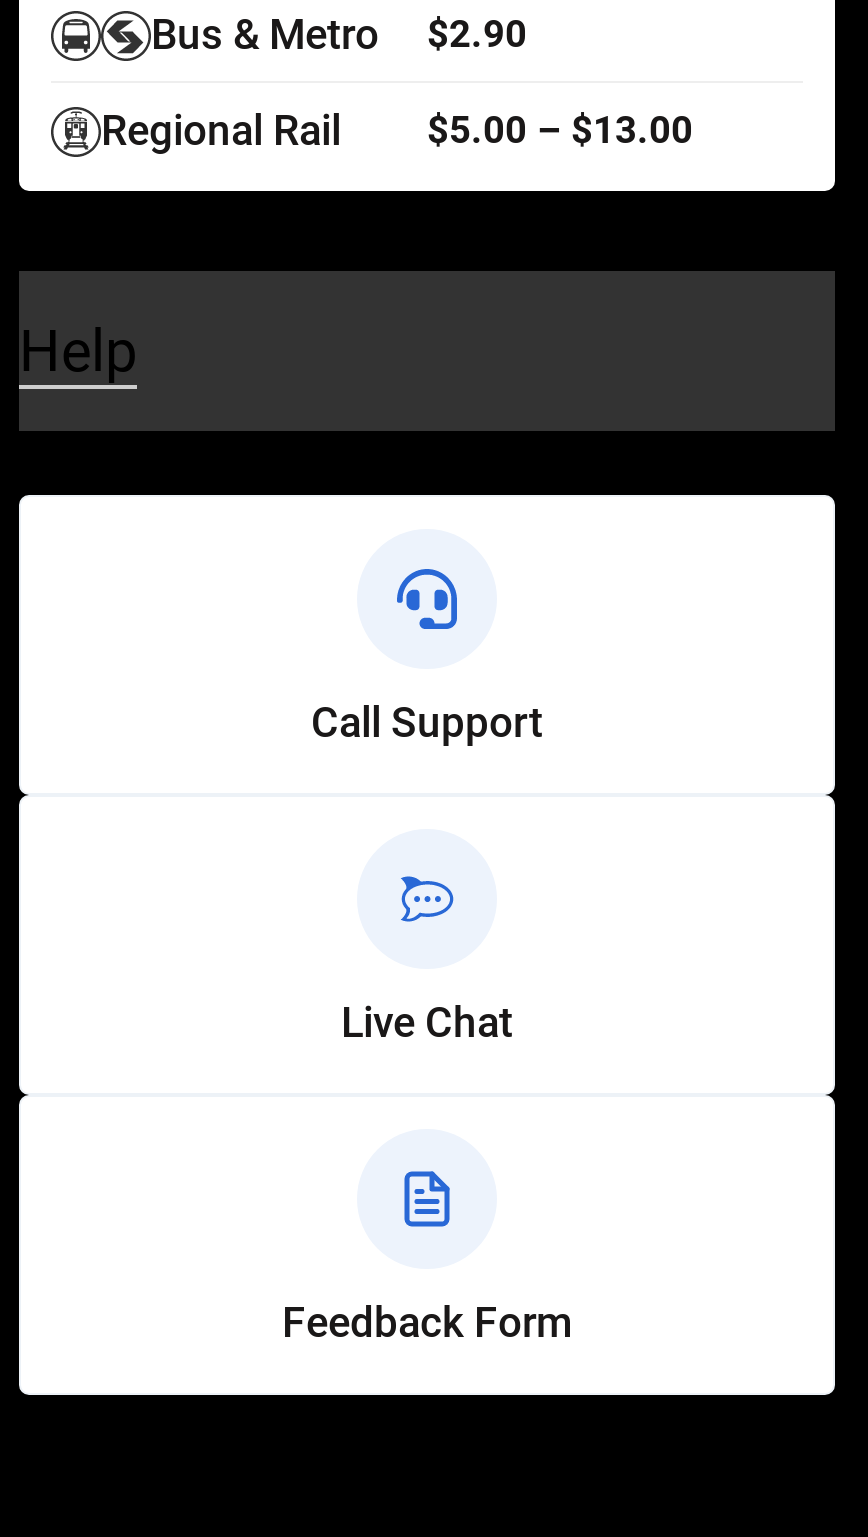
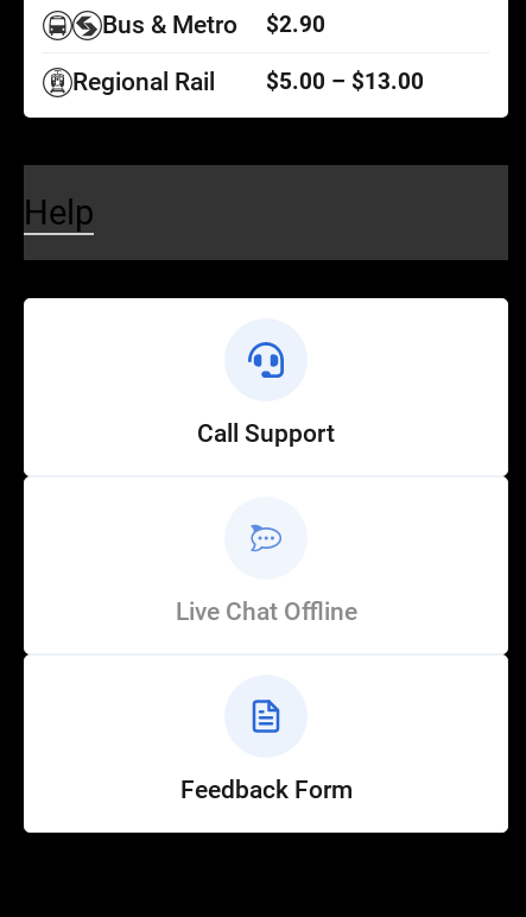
[341,999,513,1047] Live Chat -> [175,597,357,626] Live Chat Offline

